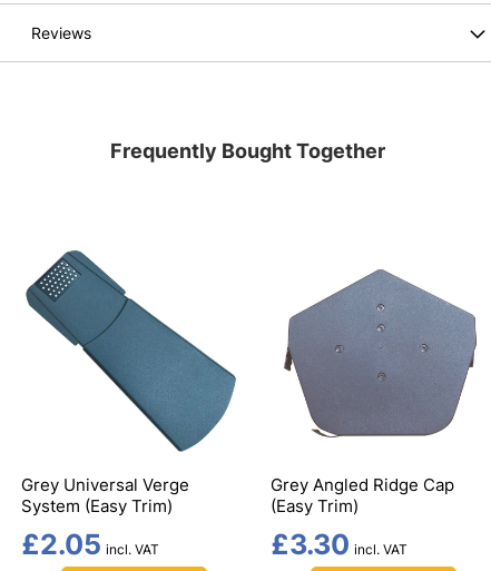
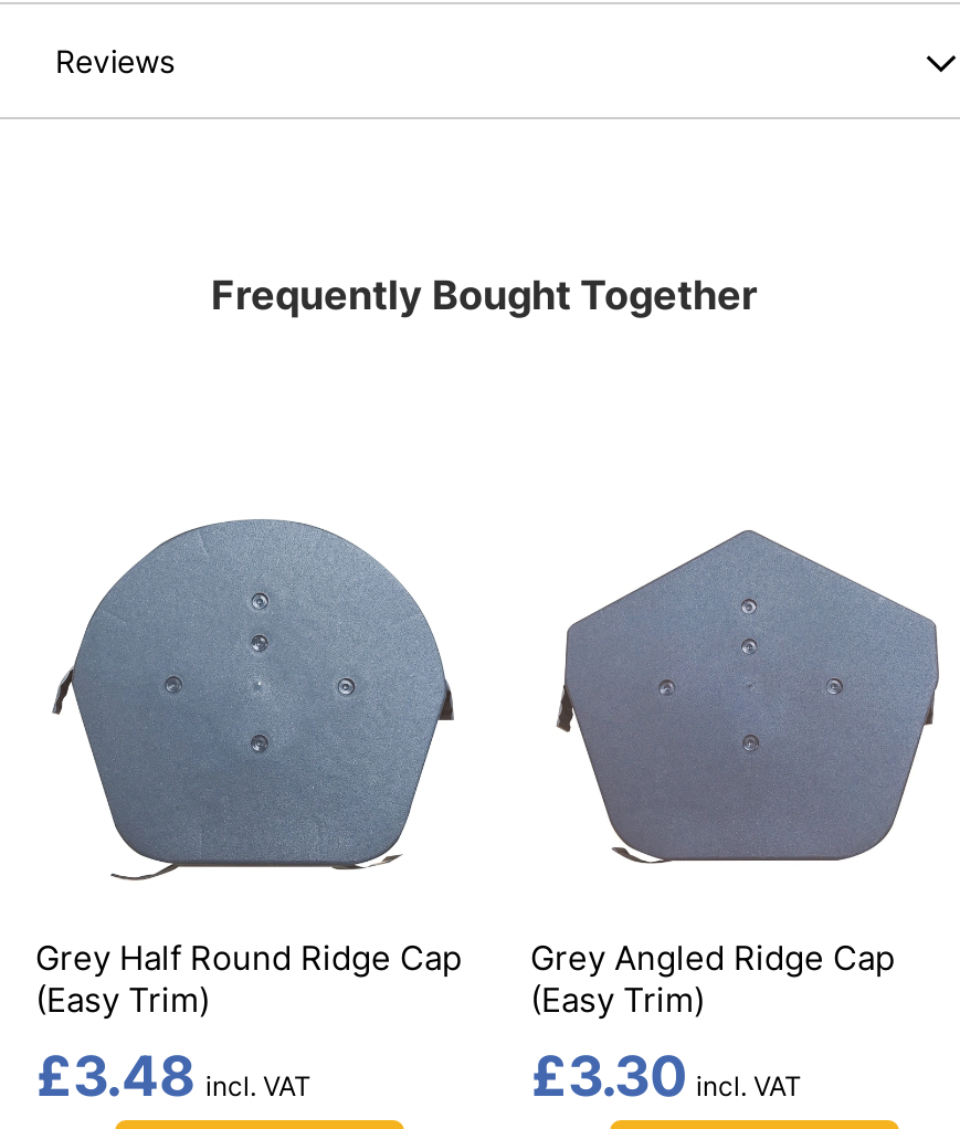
[21,249,237,561] [image] | Grey Universal Verge | System (Easy Trim) | £2.05 -> [35,493,462,1109] [image] | Grey Half Round Ridge Cap | (Easy Trim) | £3.48

